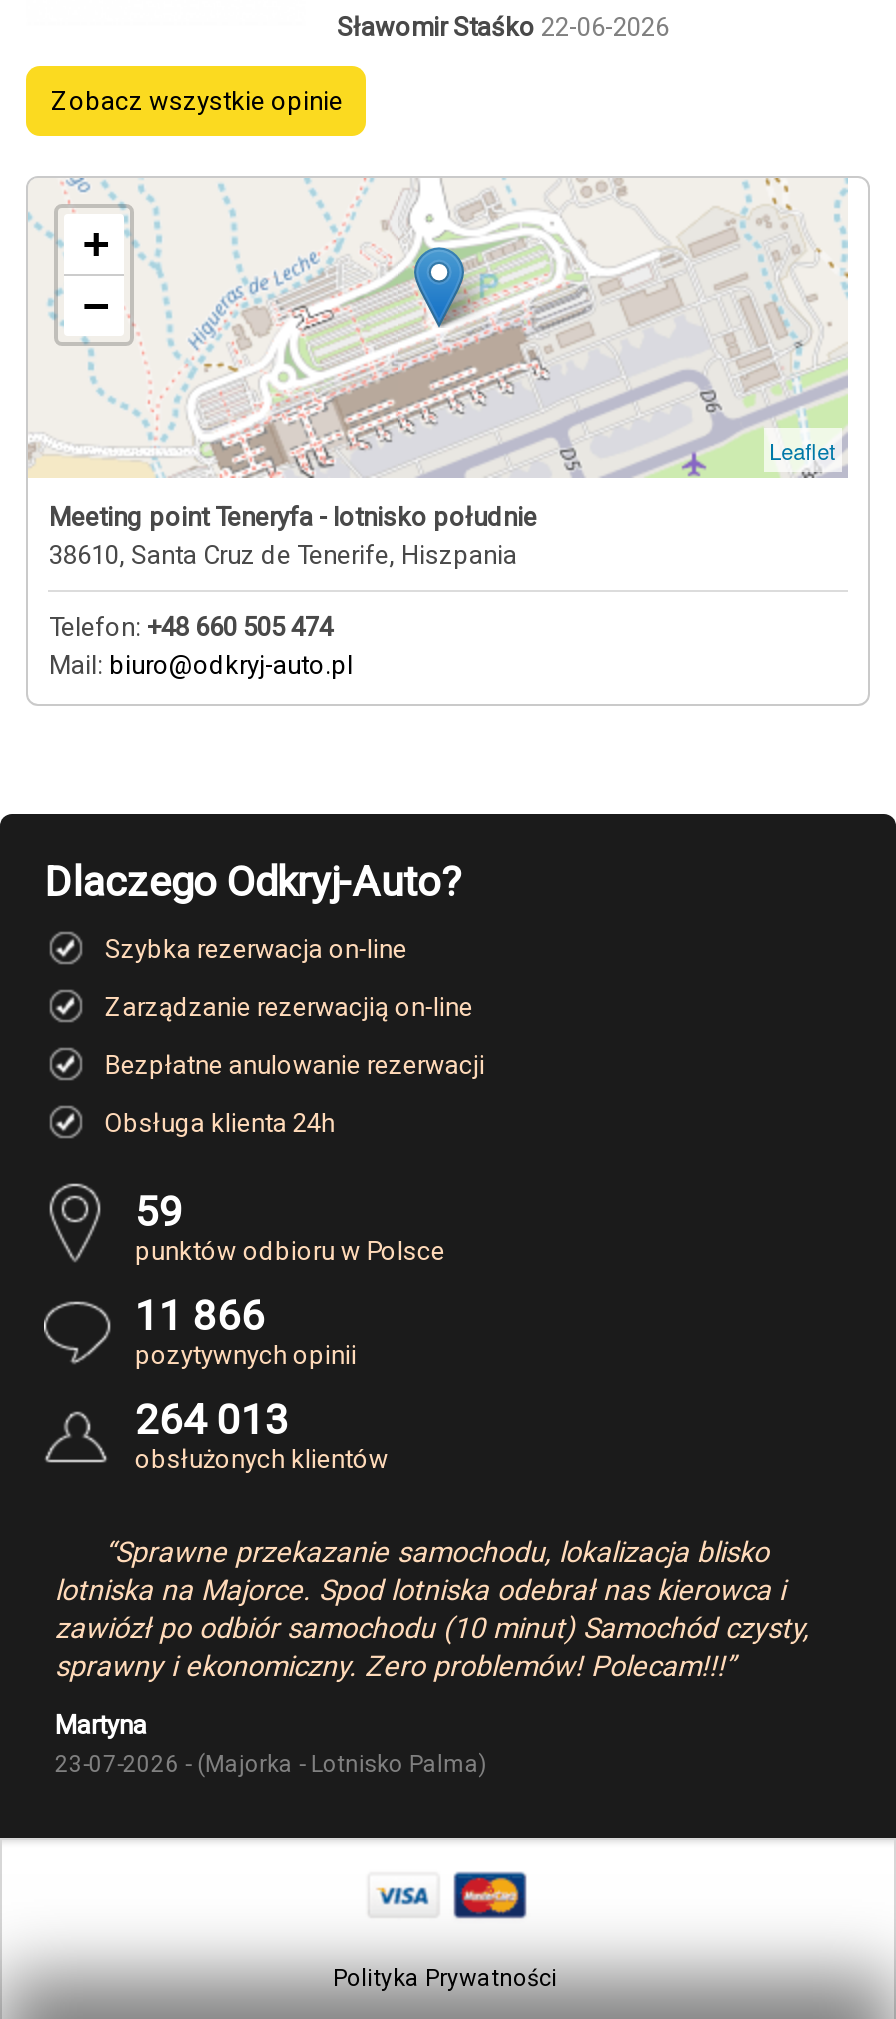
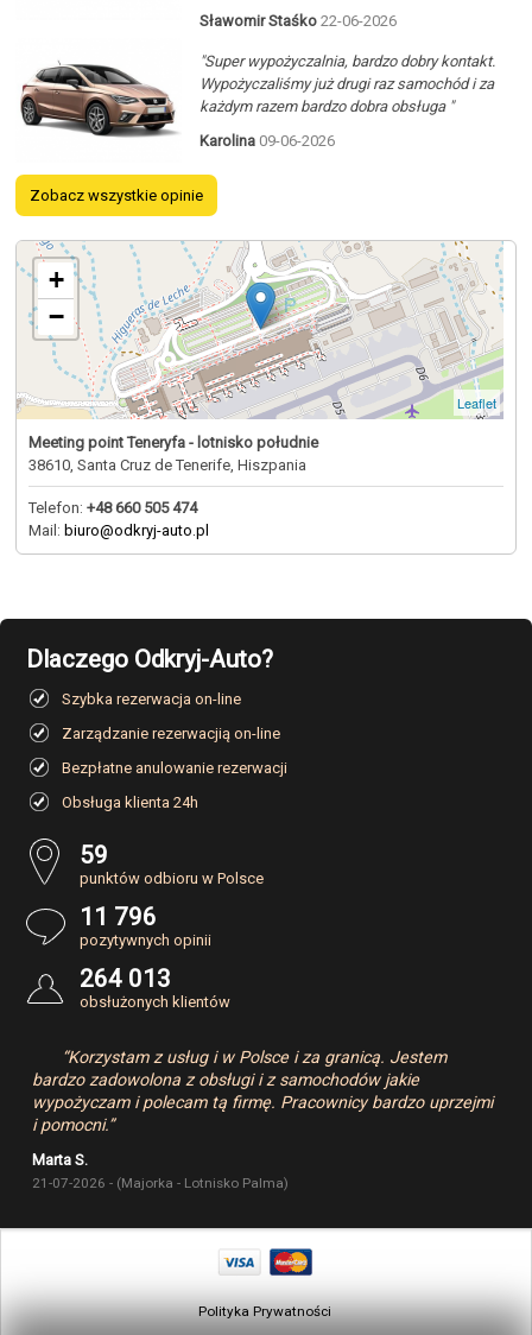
none -> [19,52,496,150] [image] | "Super wypożyczalnia, bardzo dobry kontakt. | Wypożyczaliśmy już drugi raz samochód i za | każdym razem bardzo dobra obsługa " | Karolina 09-06-2026
[135,1292,265,1340] 11 866 -> [80,903,157,931] 11 796
[55,1536,809,1682] “Sprawne przekazanie samochodu, lokalizacja blisko | lotniska na Majorce. Spod lotniska odebrał nas kierowca i | zawiózł po odbiór samochodu (10 minut) Samochód czysty, | sprawny i ekonomiczny. Zero problemów! Polecam!!!” -> [33,1048,493,1135] “Korzystam z usług i w Polsce i za granicą. Jestem | bardzo zadowolona z obsługi i z samochodów jakie | wypożyczam i polecam tą firmę. Pracownicy bardzo uprzejmi | i pomocni.”
[55,1710,487,1778] Martyna | 23-07-2026 - (Majorka - Lotnisko Palma) -> [33,1151,289,1192] Marta S. | 21-07-2026 - (Majorka - Lotnisko Palma)

